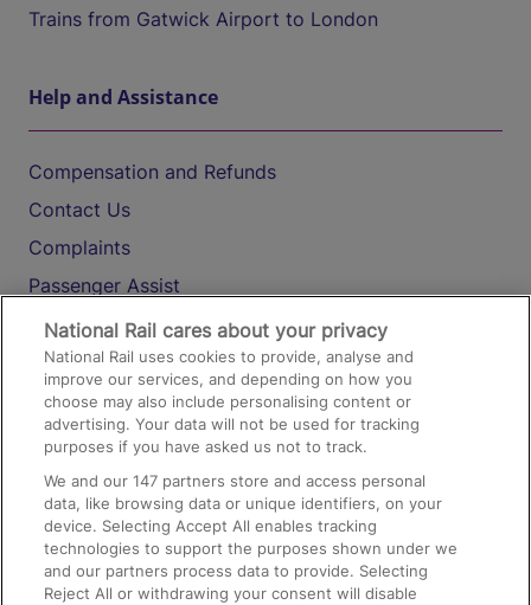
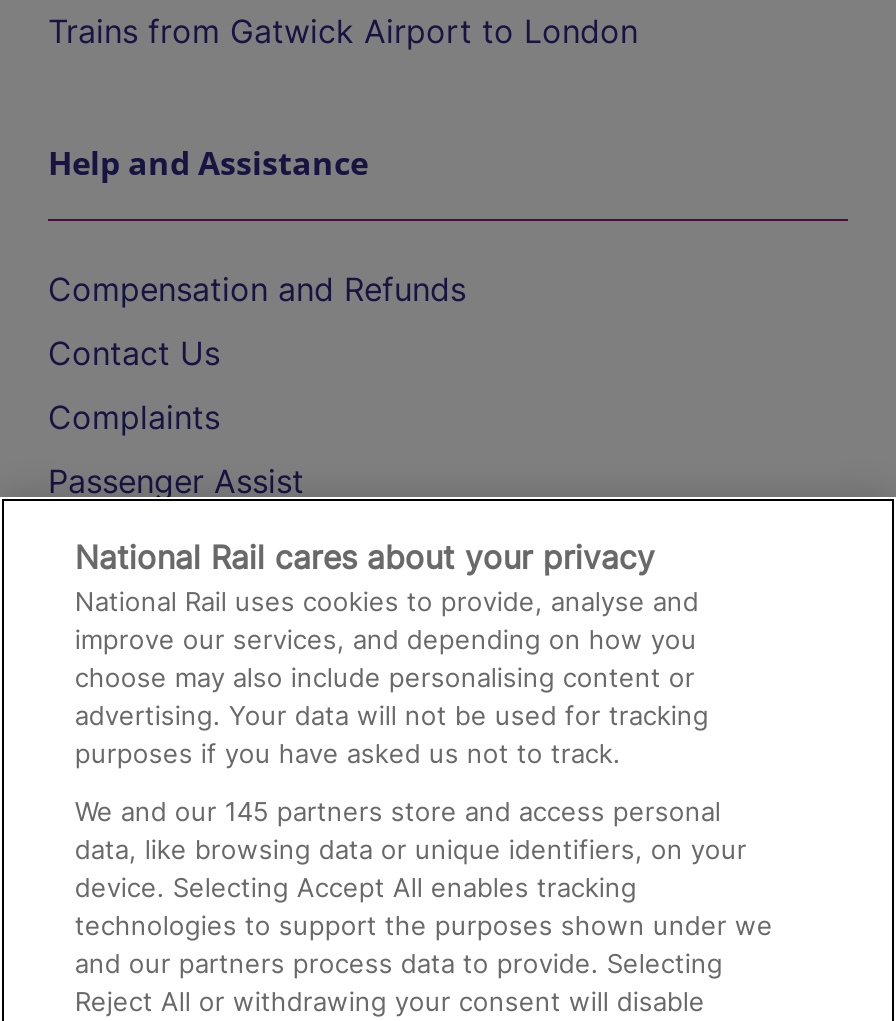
[44,471,426,490] We and our 147 partners store and access personal -> [75,795,721,827] We and our 145 partners store and access personal

